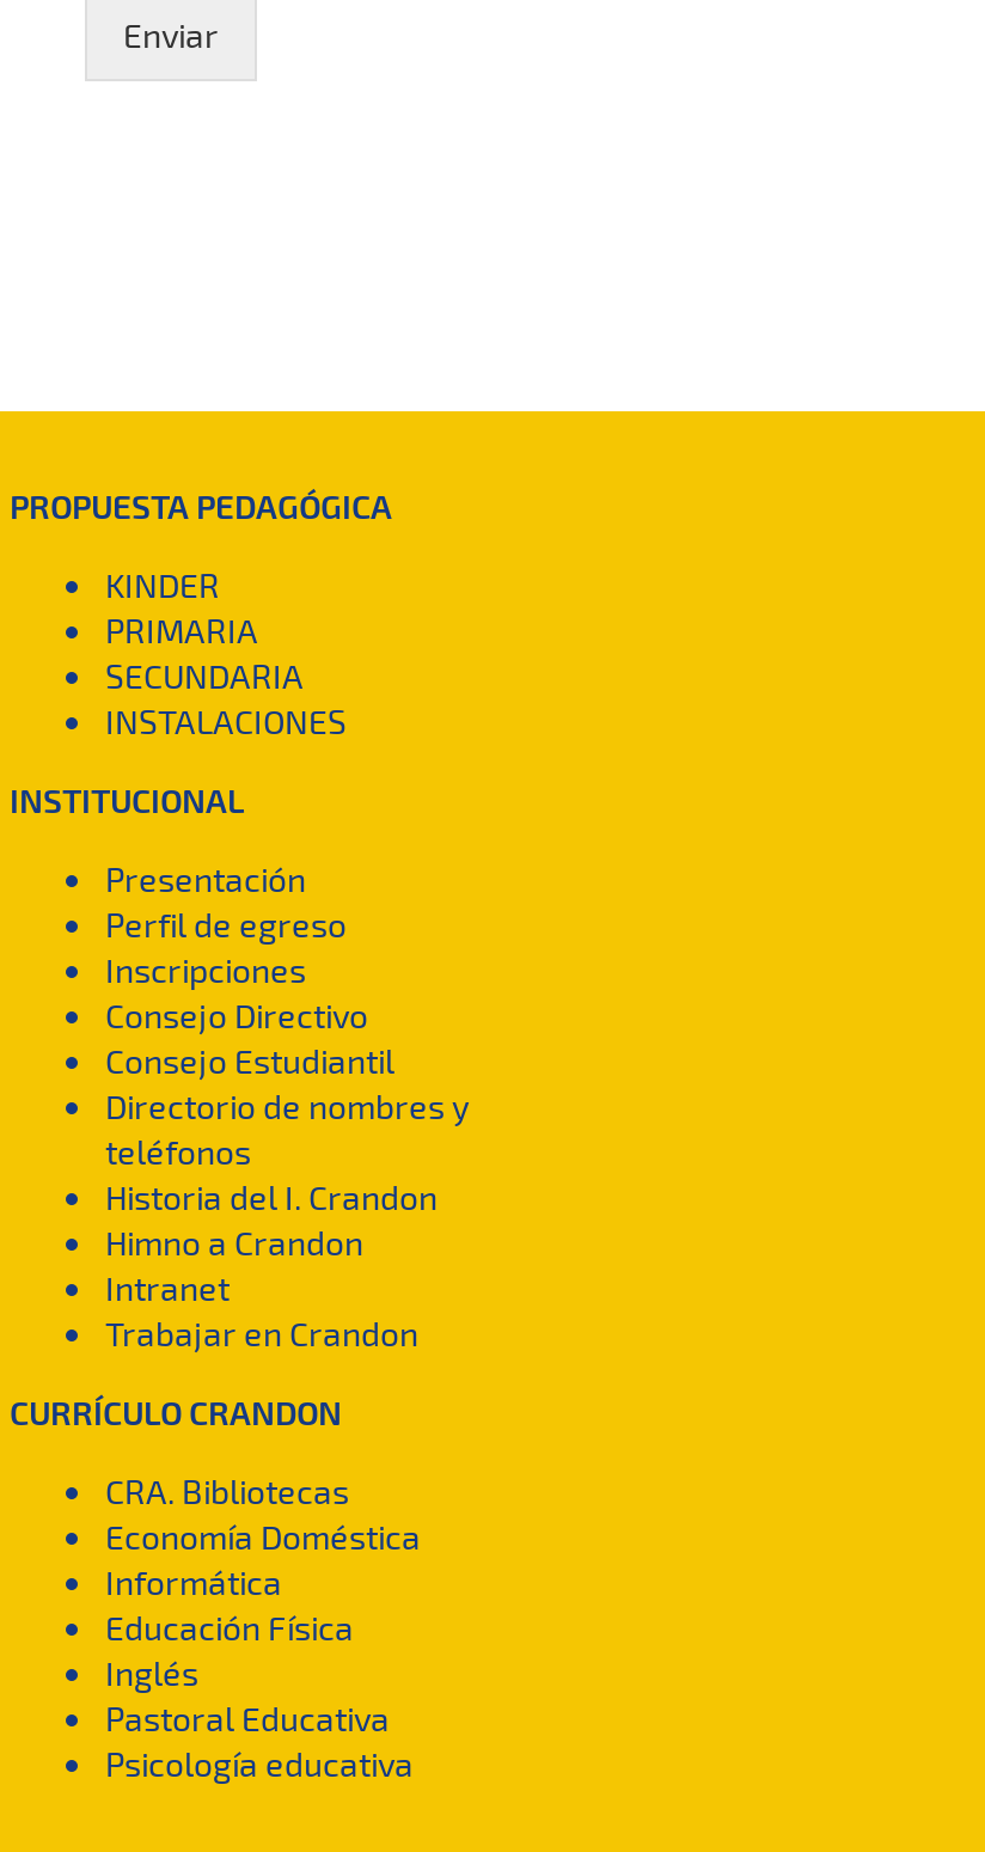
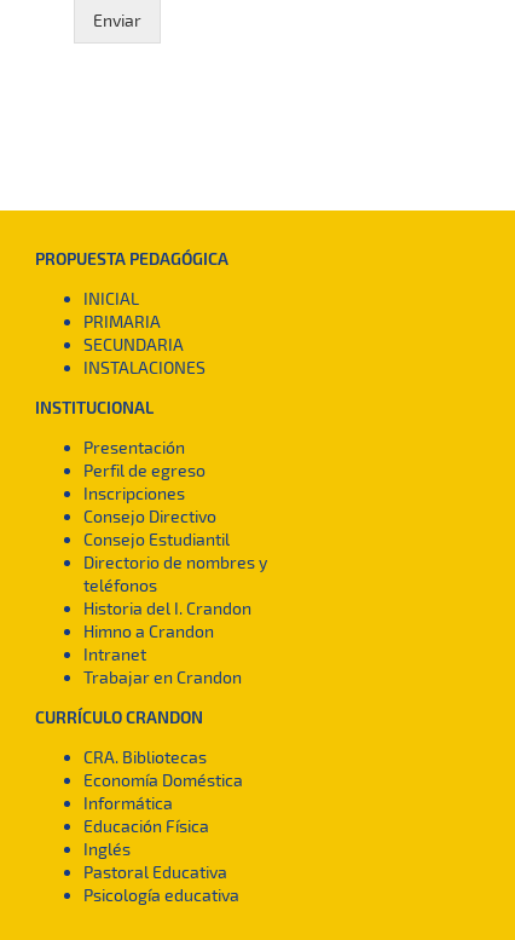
[105,564,220,605] KINDER -> [84,288,140,308] INICIAL

